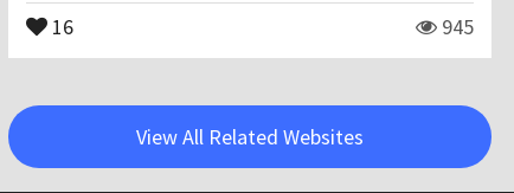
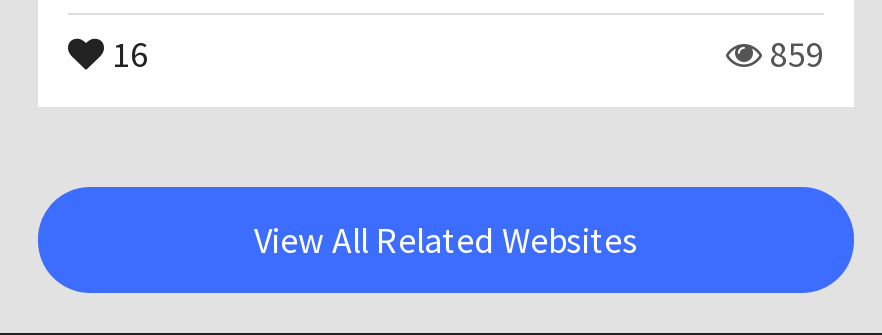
[437,13,474,40] 945 -> [762,31,824,77] 859

